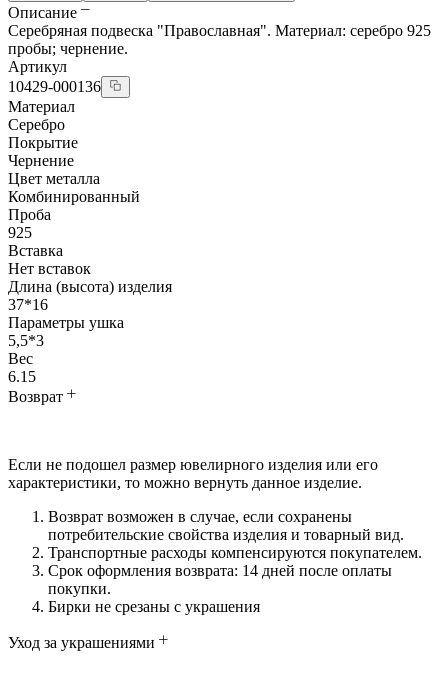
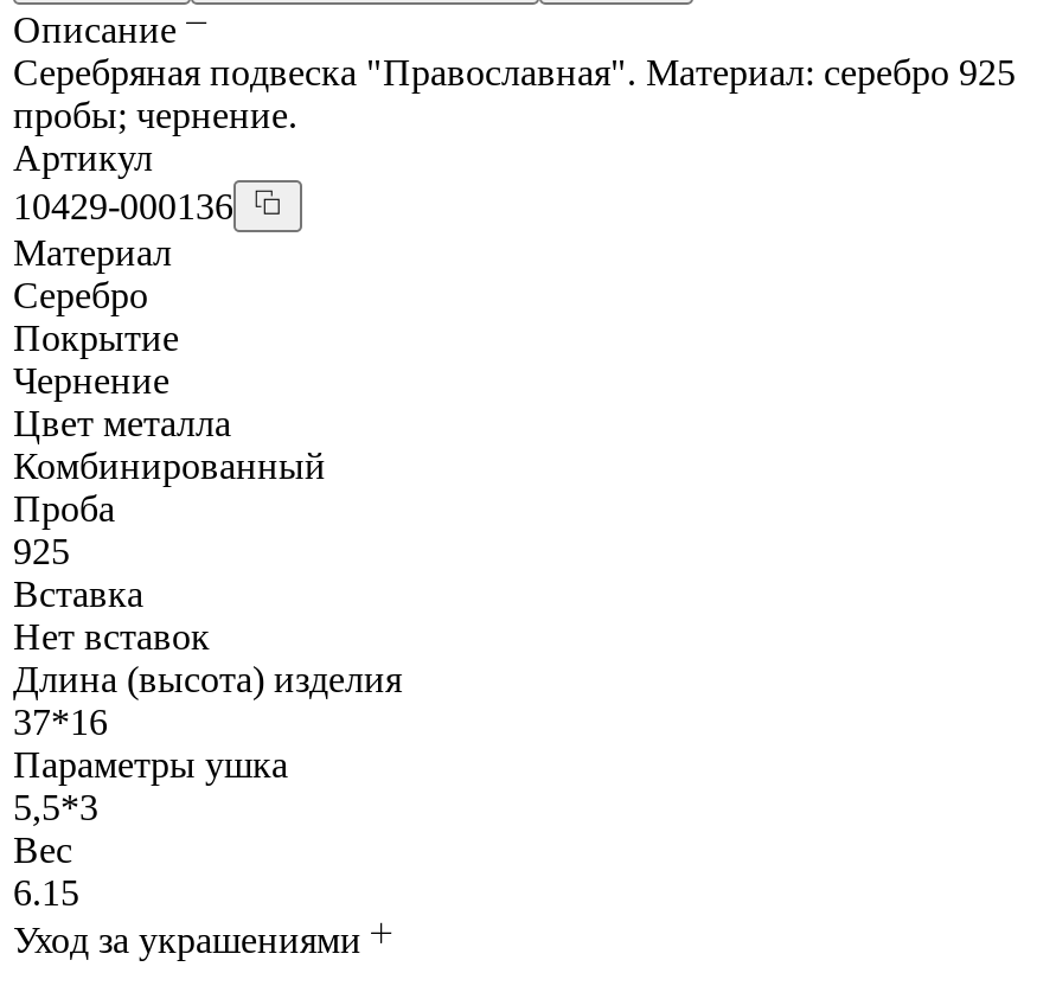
[8,388,63,405] Возврат -> none
[8,456,422,615] Если не подошел размер ювелирного изделия или его | характеристики, то можно вернуть данное изделие. | Возврат возможен в случае, если сохранены | потребительские свойства изделия и товарный вид. | Транспортные расходы компенсируются покупателем. | Срок оформления возврата: 14 дней после оплаты | покупки. | Бирки не срезаны с украшения -> none

